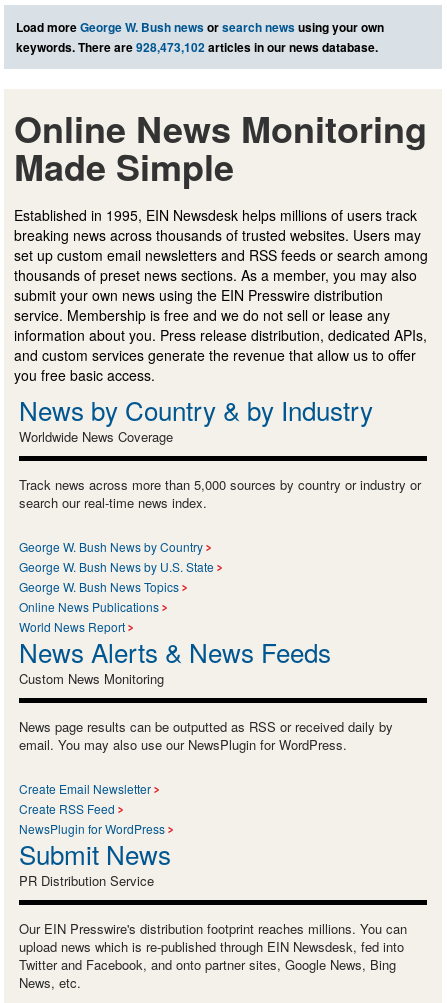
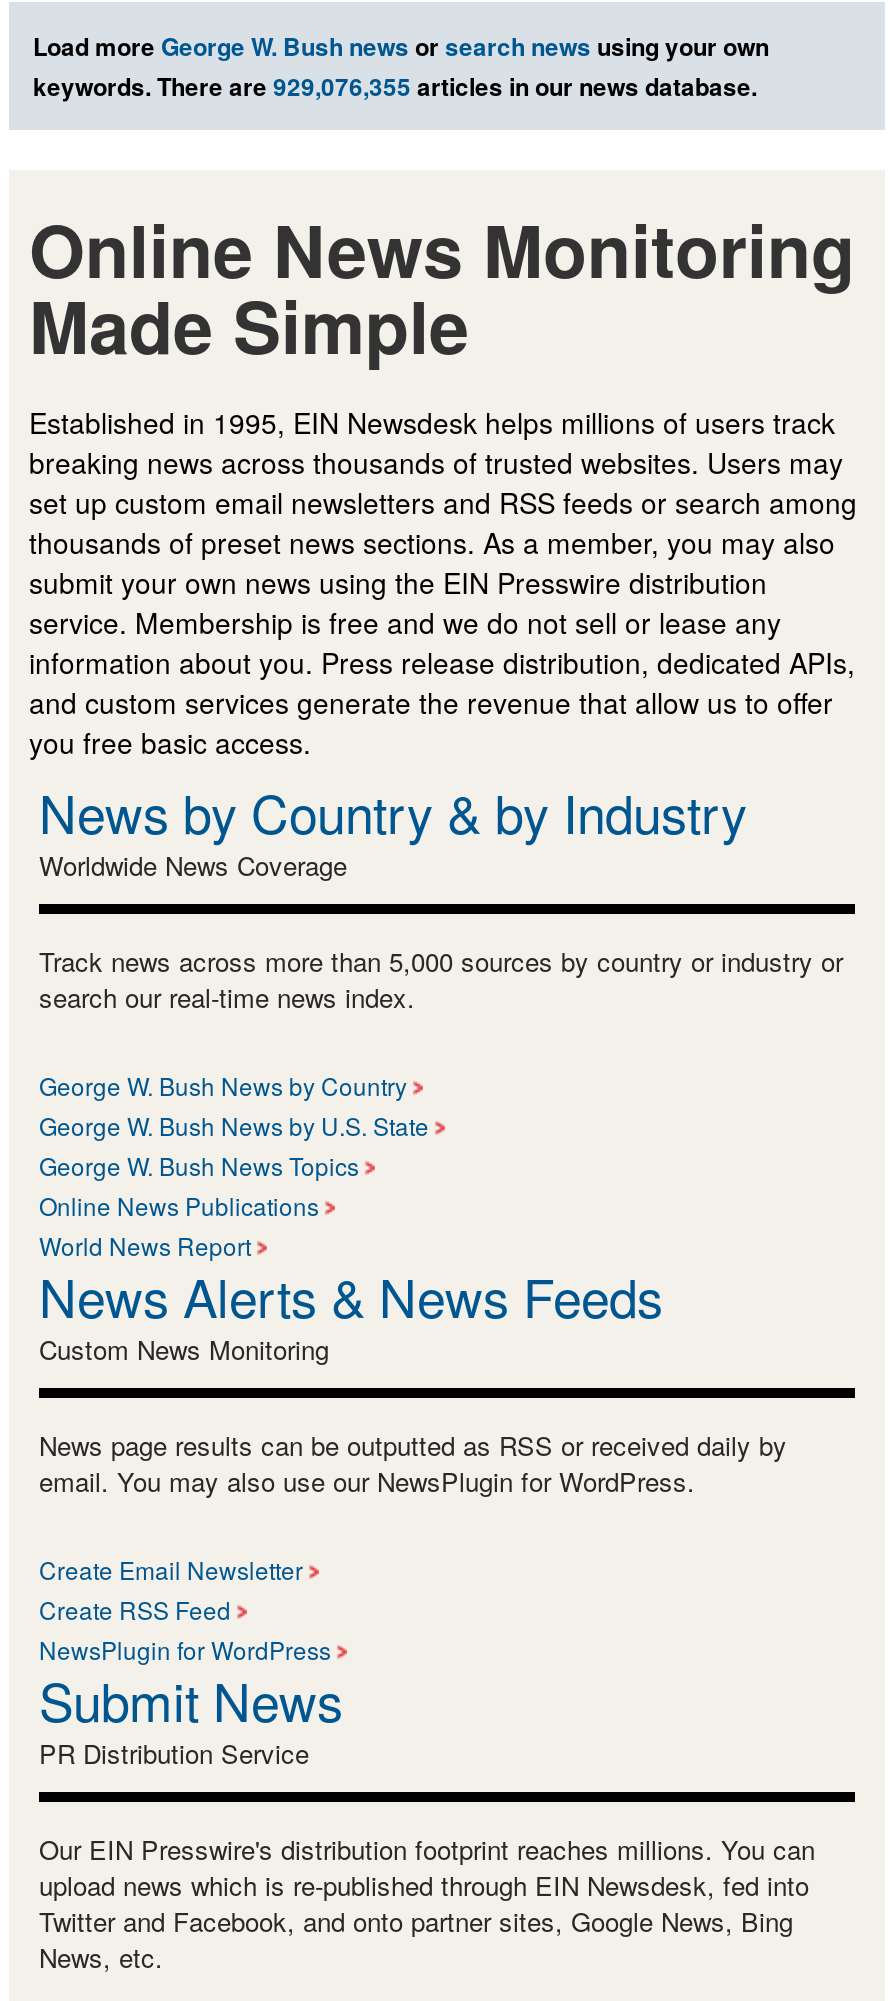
[16,38,378,56] keywords. There are 928,473,102 articles in our news database. -> [33,68,757,104] keywords. There are 929,076,355 articles in our news database.

